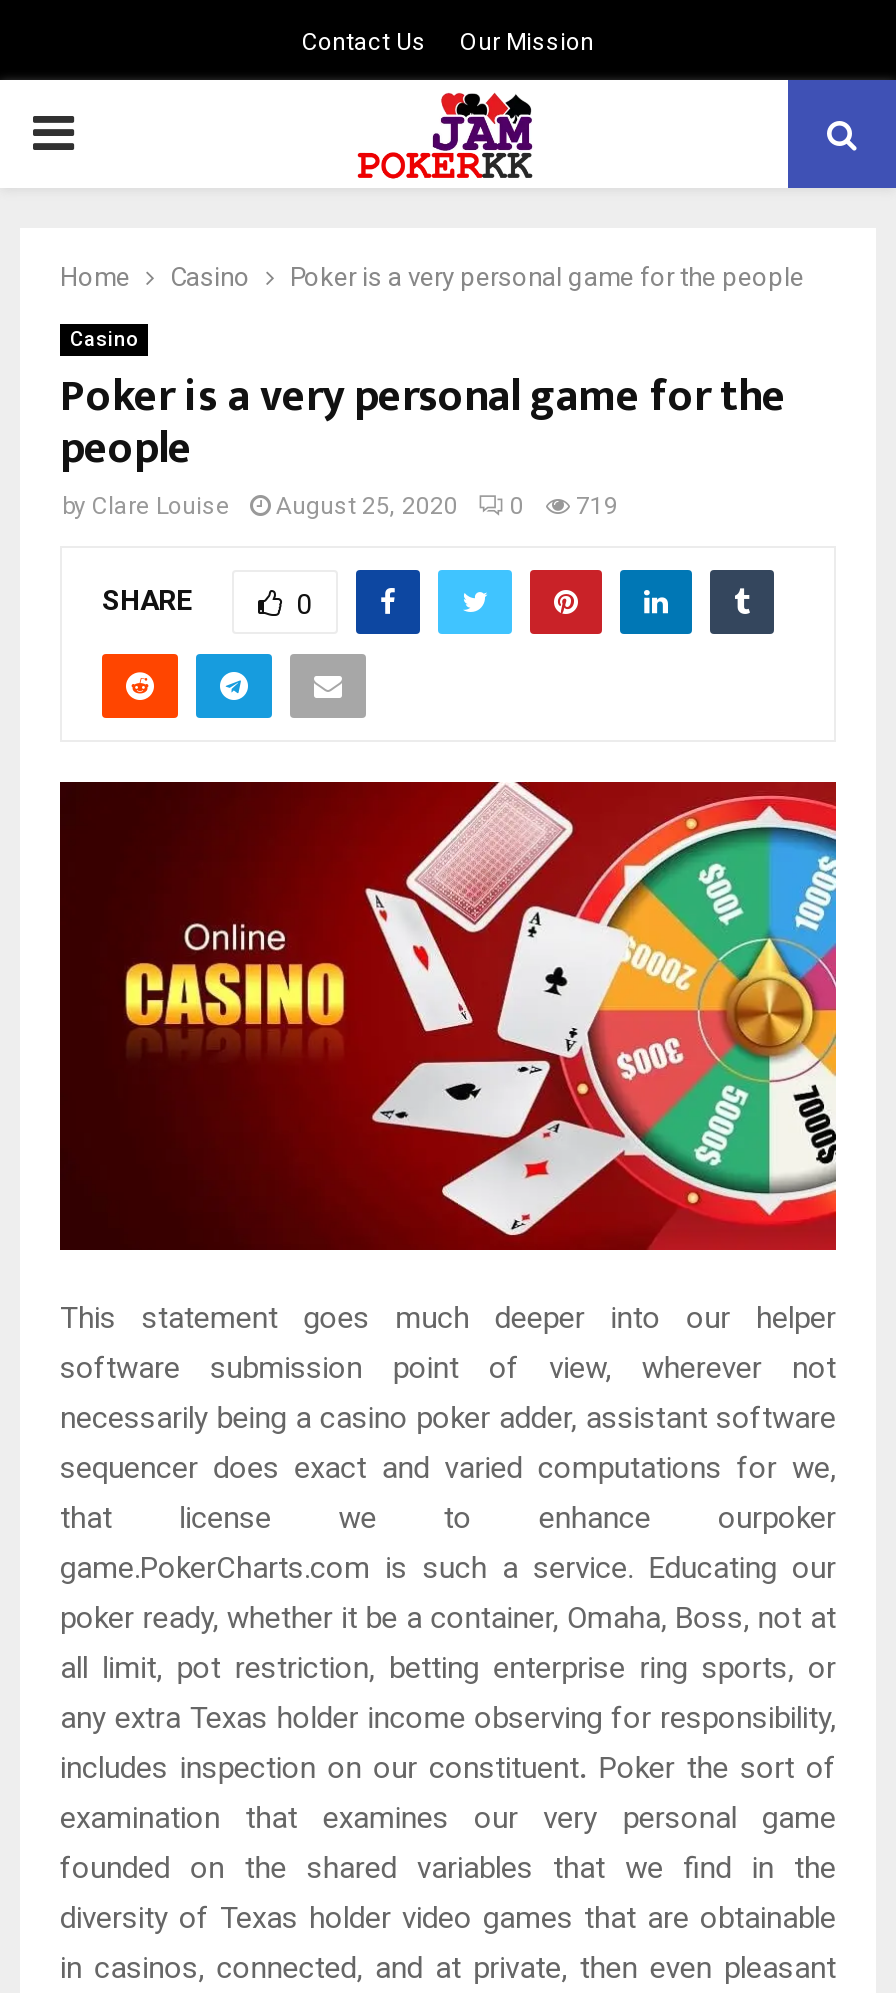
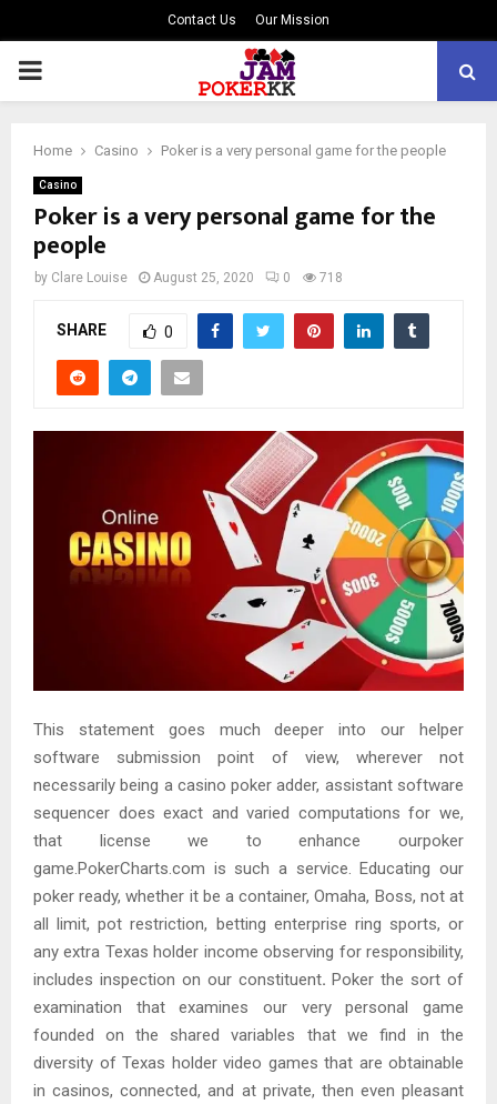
[62,492,618,520] by Clare Louise August 25, 2020 0 719 -> [34,270,343,285] by Clare Louise August 25, 2020 0 718

